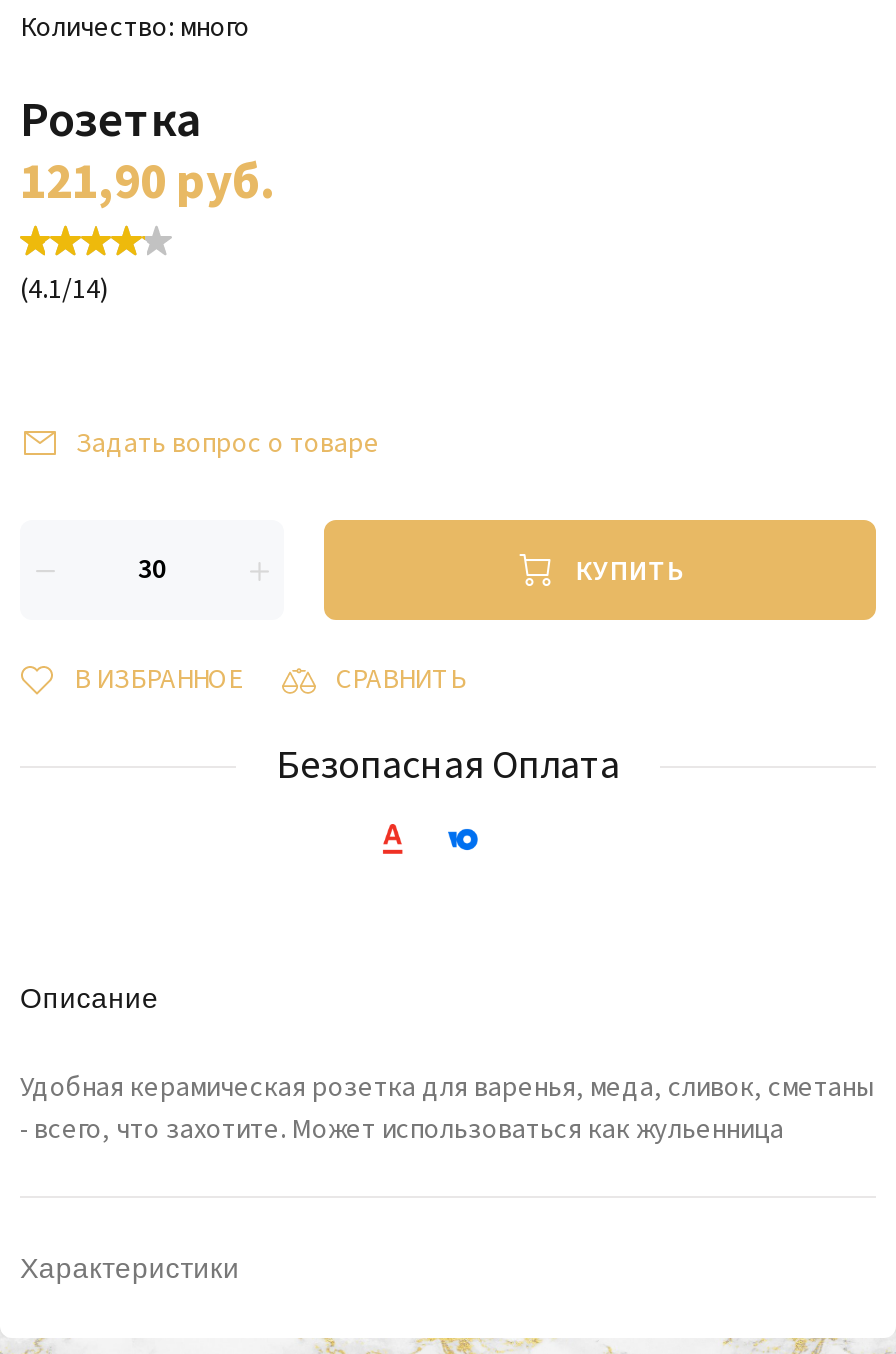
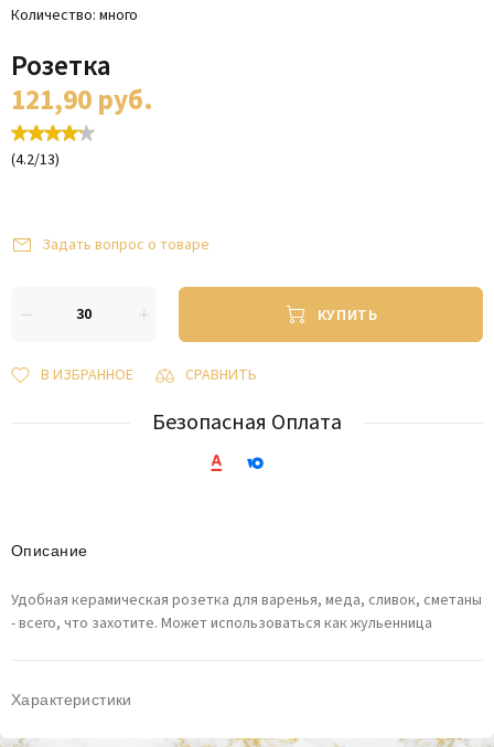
[20,270,108,310] (4.1/14) -> [11,149,60,171] (4.2/13)

